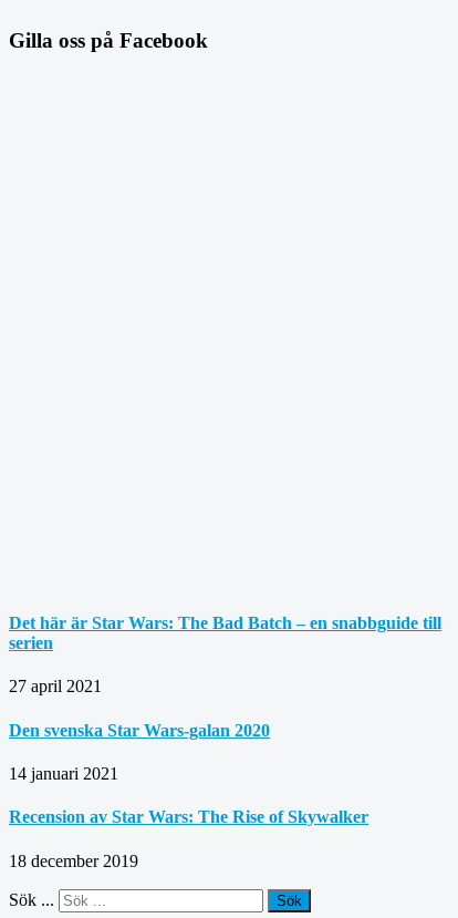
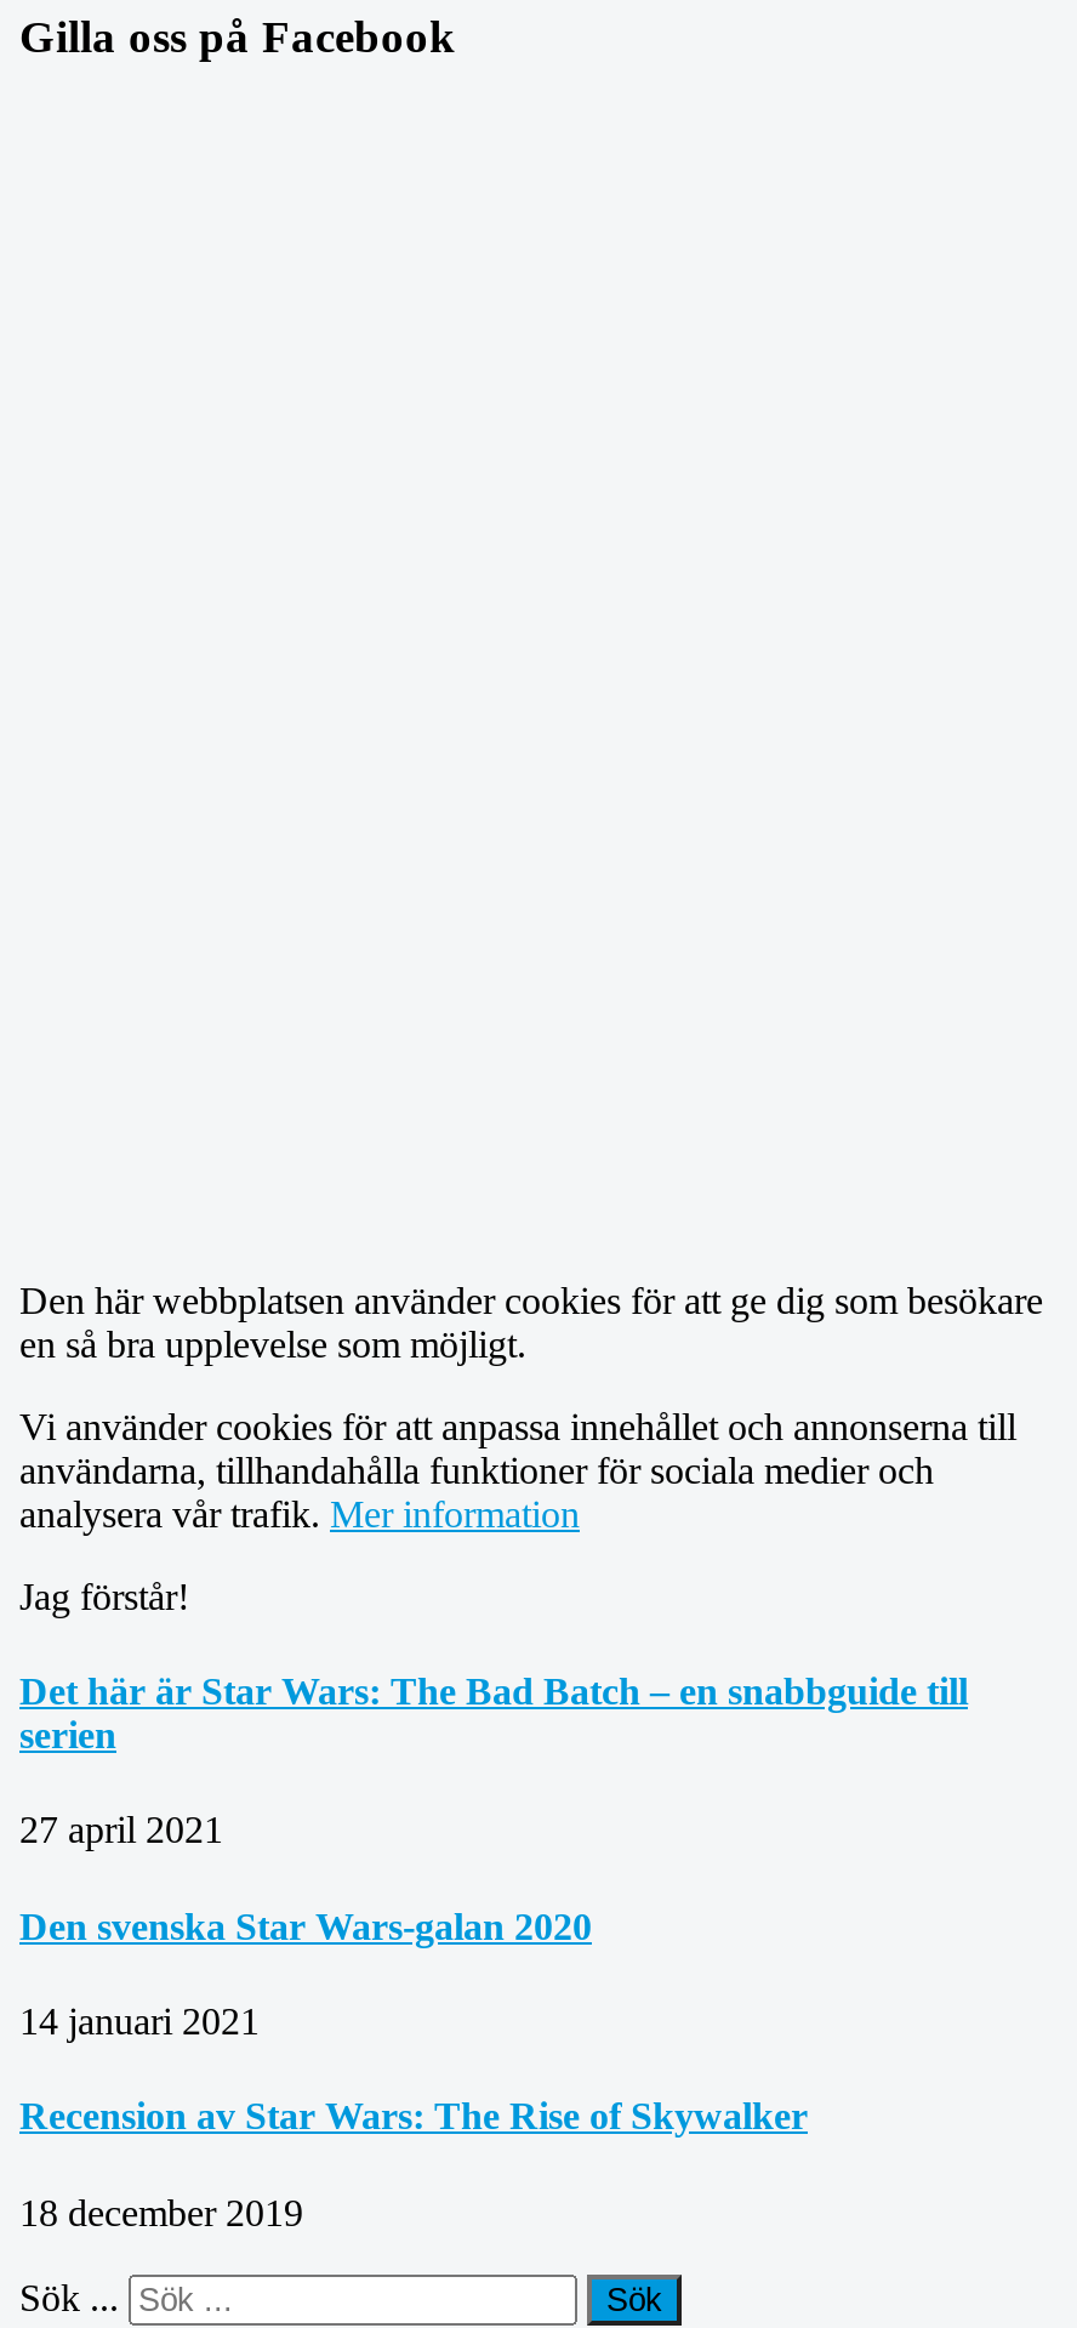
none -> [19,1280,1043,1617] Den här webbplatsen använder cookies för att ge dig som besökare | en så bra upplevelse som möjligt. | Vi använder cookies för att anpassa innehållet och annonserna till | användarna, tillhandahålla funktioner för sociala medier och | analysera vår trafik. Mer information | Jag förstår!

